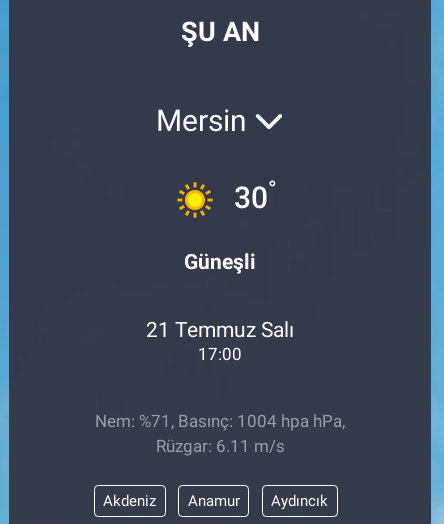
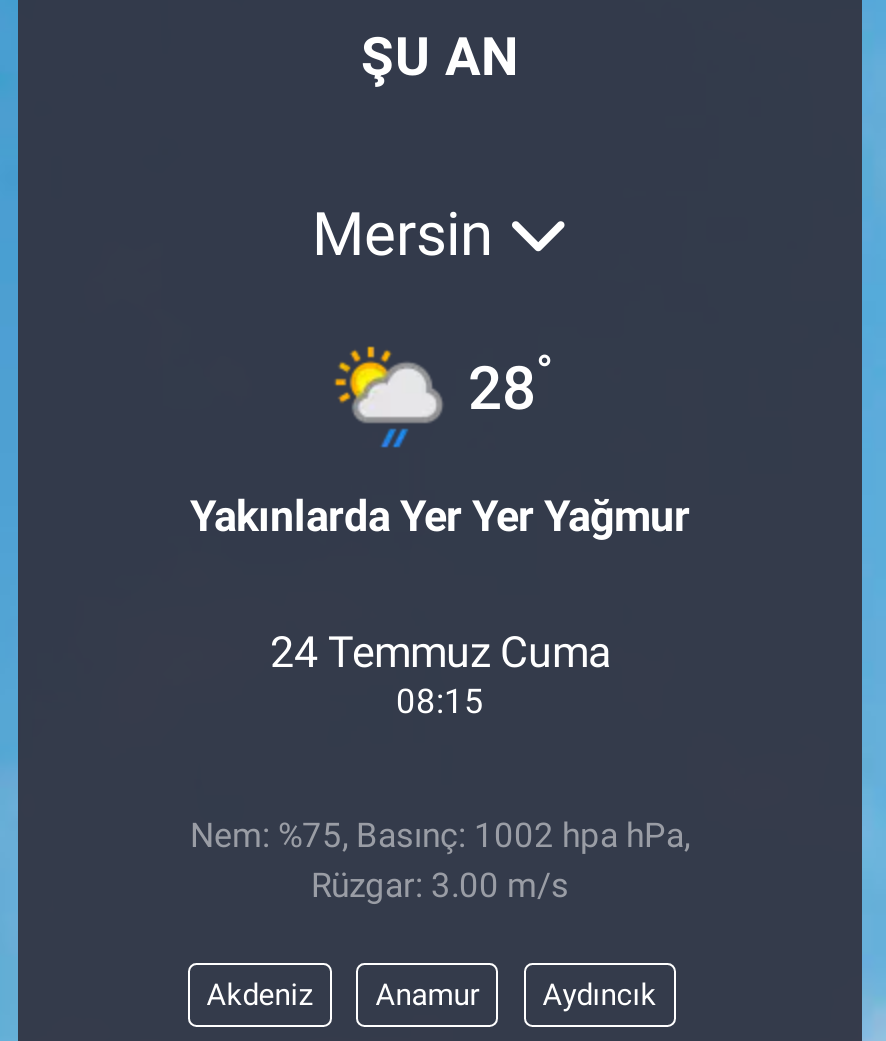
[168,176,277,227] [image] | 30° -> [334,345,554,449] [image] | 28°
[184,249,256,274] Güneşli -> [190,491,690,541] Yakınlarda Yer Yer Yağmur
[146,317,294,364] 21 Temmuz Salı | 17:00 -> [270,626,610,720] 24 Temmuz Cuma | 08:15
[95,411,345,456] Nem: %71, Basınç: 1004 hpa hPa, | Rüzgar: 6.11 m/s -> [190,815,690,905] Nem: %75, Basınç: 1002 hpa hPa, | Rüzgar: 3.00 m/s

